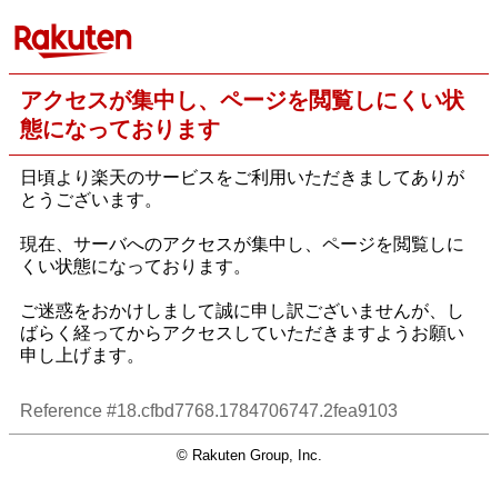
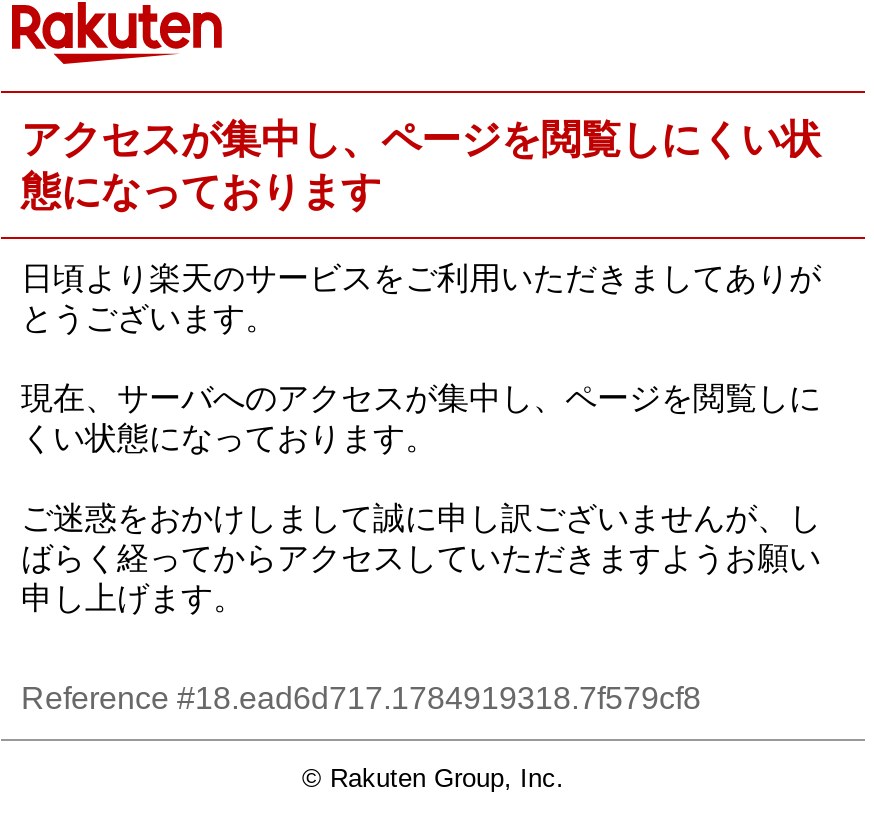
[20,402,398,421] Reference #18.cfbd7768.1784706747.2fea9103 -> [21,682,701,716] Reference #18.ead6d717.1784919318.7f579cf8

